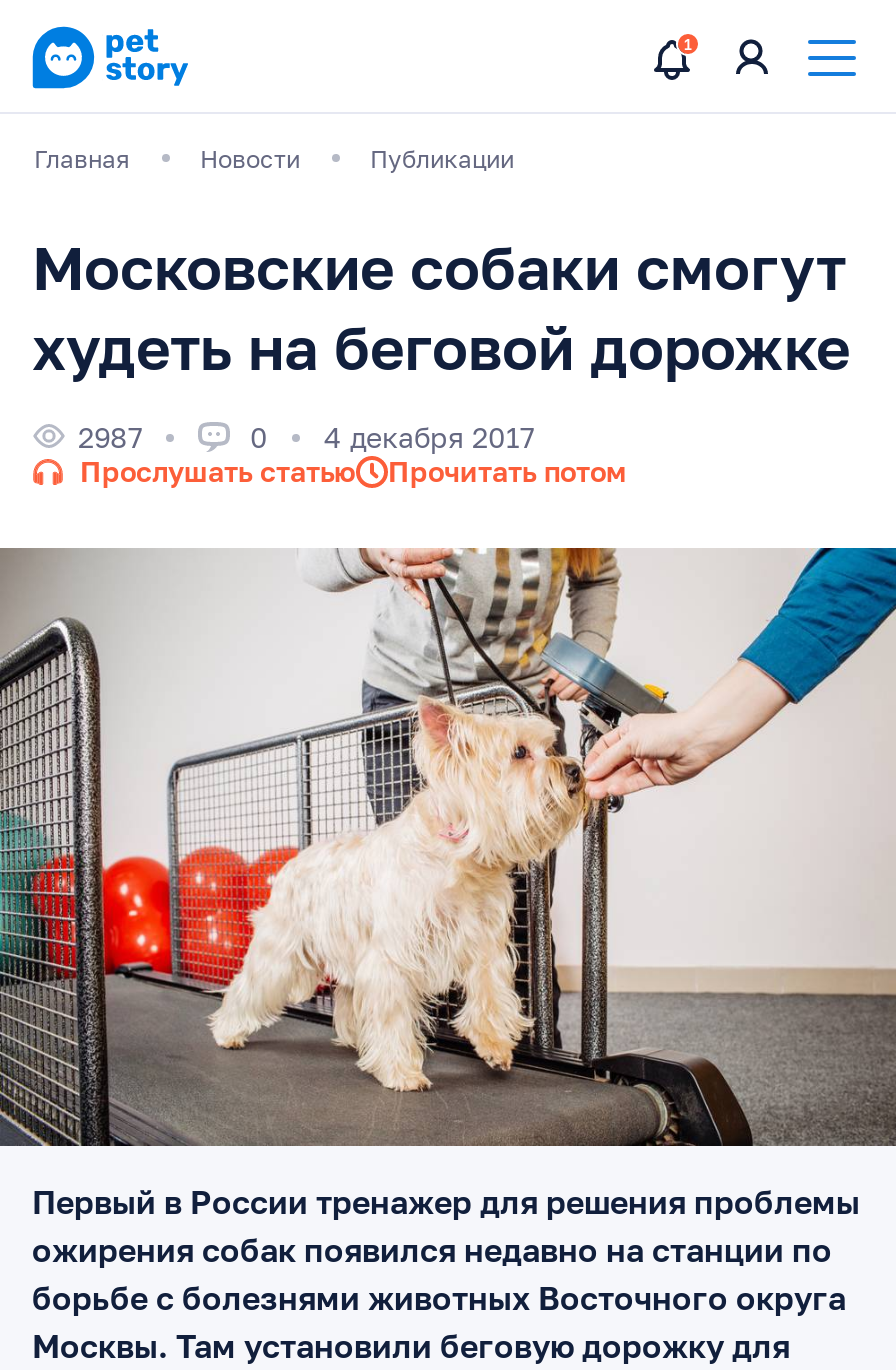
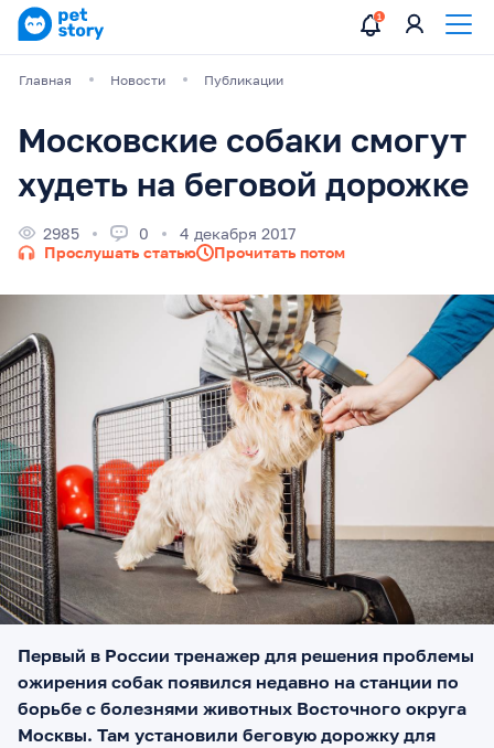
[78,420,142,454] 2987 -> [43,224,79,243] 2985

